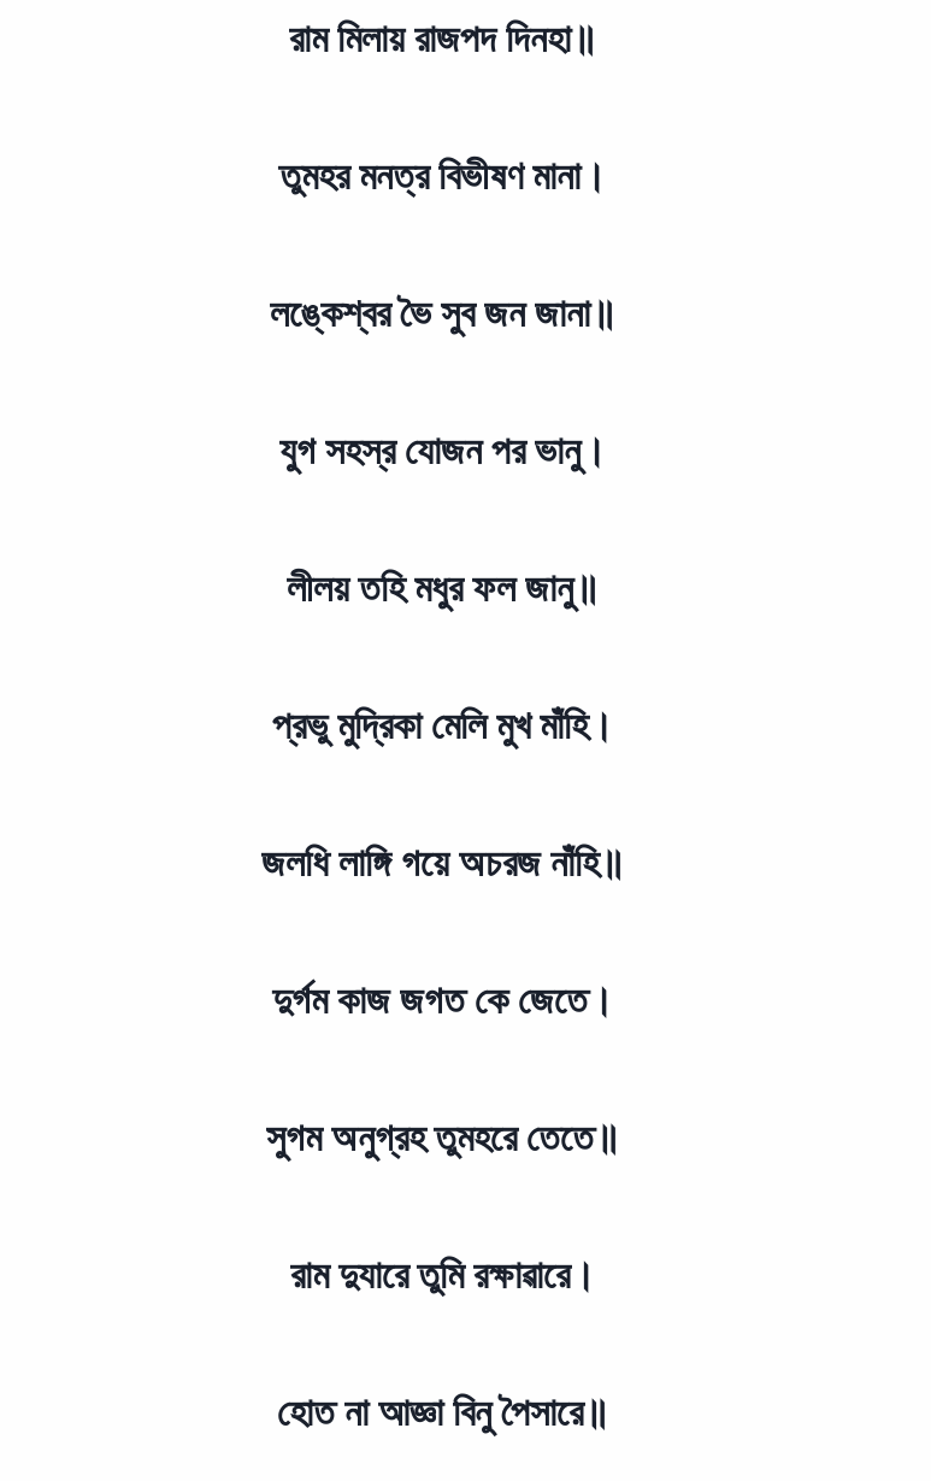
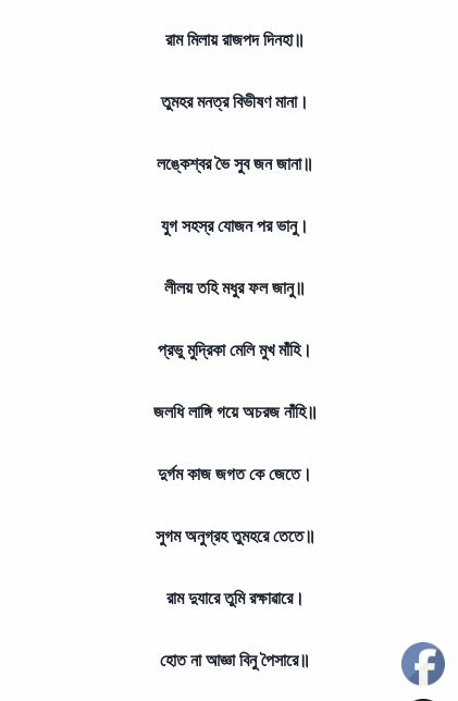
none -> [400,641,446,686] [image]

